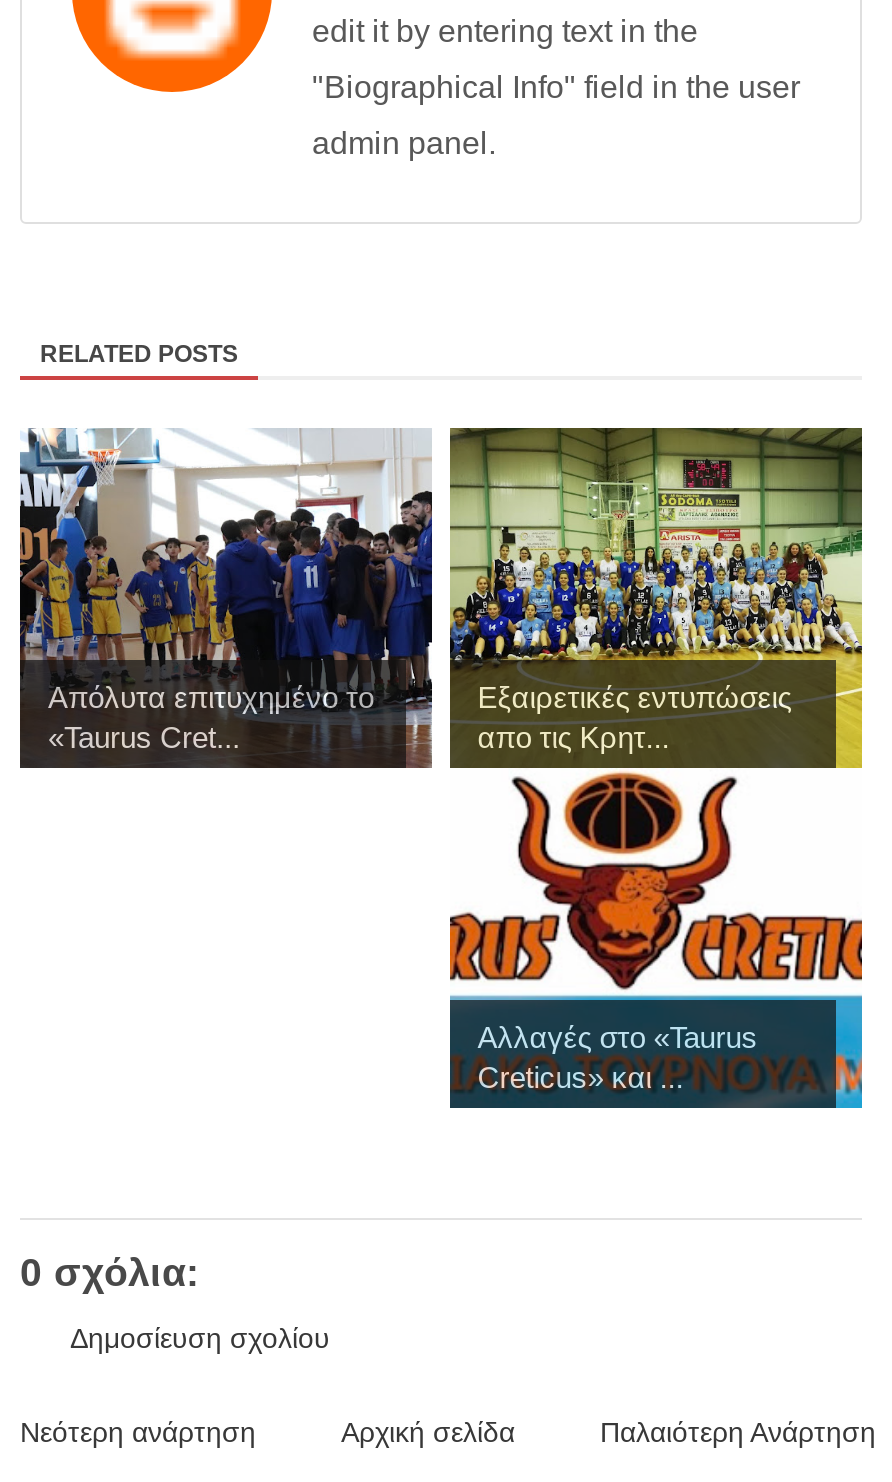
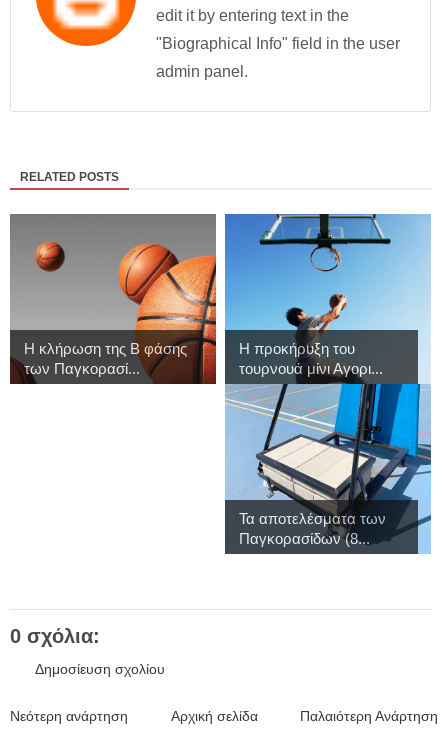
[20,428,434,768] [image] | Απόλυτα επιτυχημένο το | «Taurus Cret... -> [9,213,217,384] [image] | Η κλήρωση της Β φάσης | των Παγκορασί...
[448,426,864,1108] [image] | Εξαιρετικές εντυπώσεις | απο τις Κρητ... -> [224,213,432,554] [image] | Η προκήρυξη του | τουρνουά μίνι Αγορι...
[477,1021,757,1095] Αλλαγές στο «Taurus | Creticus» και ... -> [239,510,386,547] Τα αποτελέσματα των | Παγκορασίδων (8...

